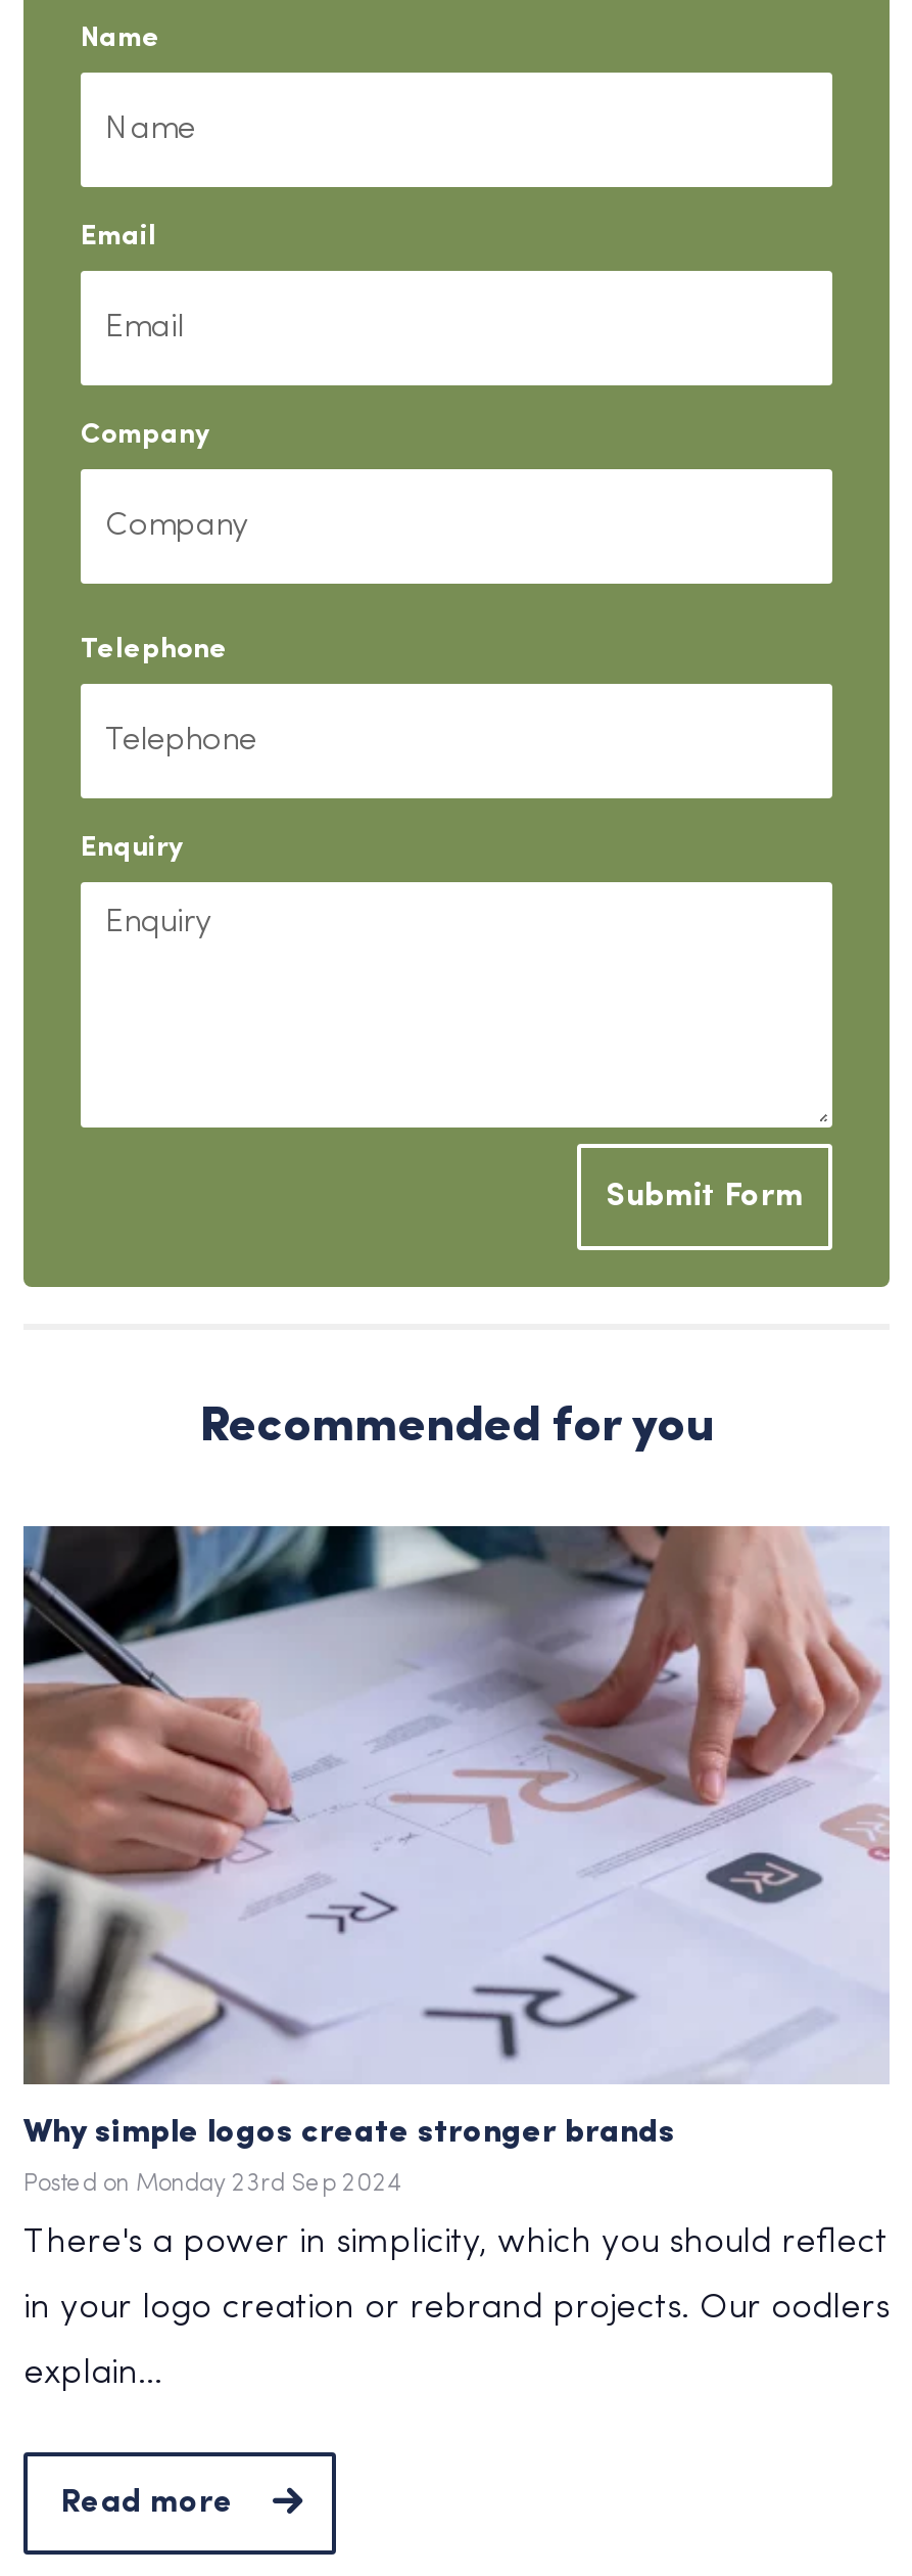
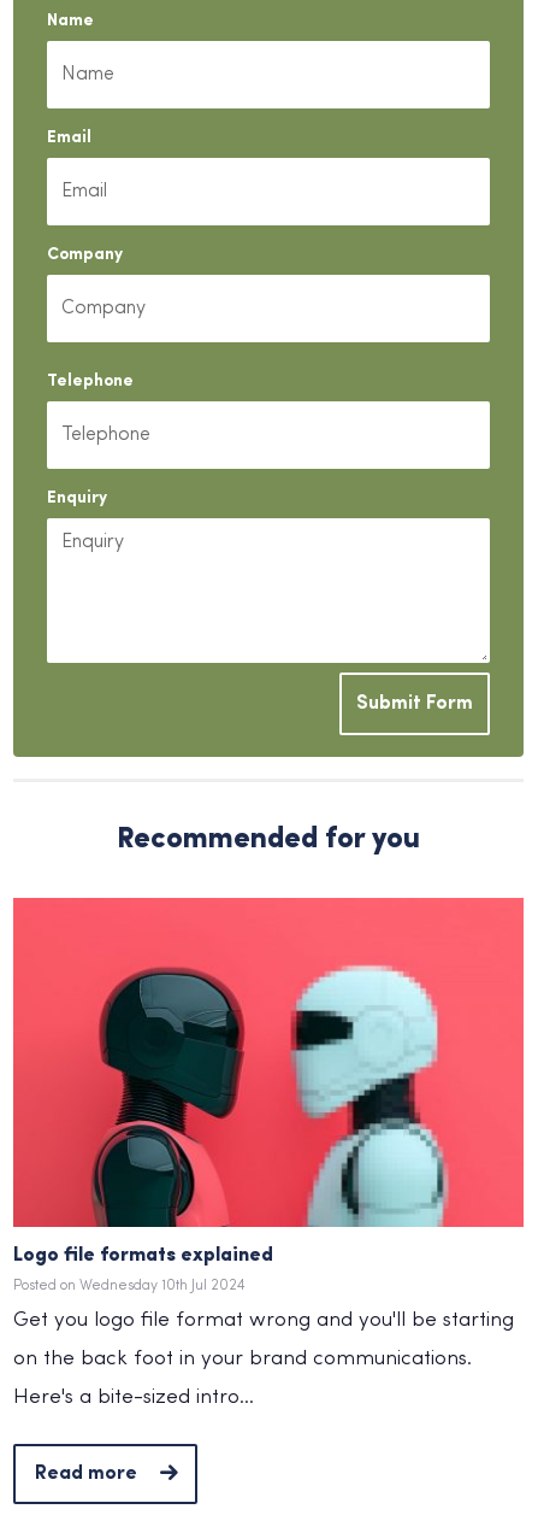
[21,1524,890,2149] [image] | Why simple logos create stronger brands -> [12,897,525,1265] [image] | Logo file formats explained
[23,2171,401,2196] Posted on Monday 23rd Sep 2024 -> [13,1278,246,1293] Posted on Wednesday 10th Jul 2024
[23,2224,887,2259] There's a power in simplicity, which you should reflect -> [13,1310,514,1330] Get you logo file format wrong and you'll be starting
[23,2290,890,2325] in your logo creation or rebrand projects. Our oodlers -> [13,1348,472,1369] on the back foot in your brand communications.
[23,2355,162,2390] explain... -> [13,1387,254,1407] Here's a bite-sized intro...

